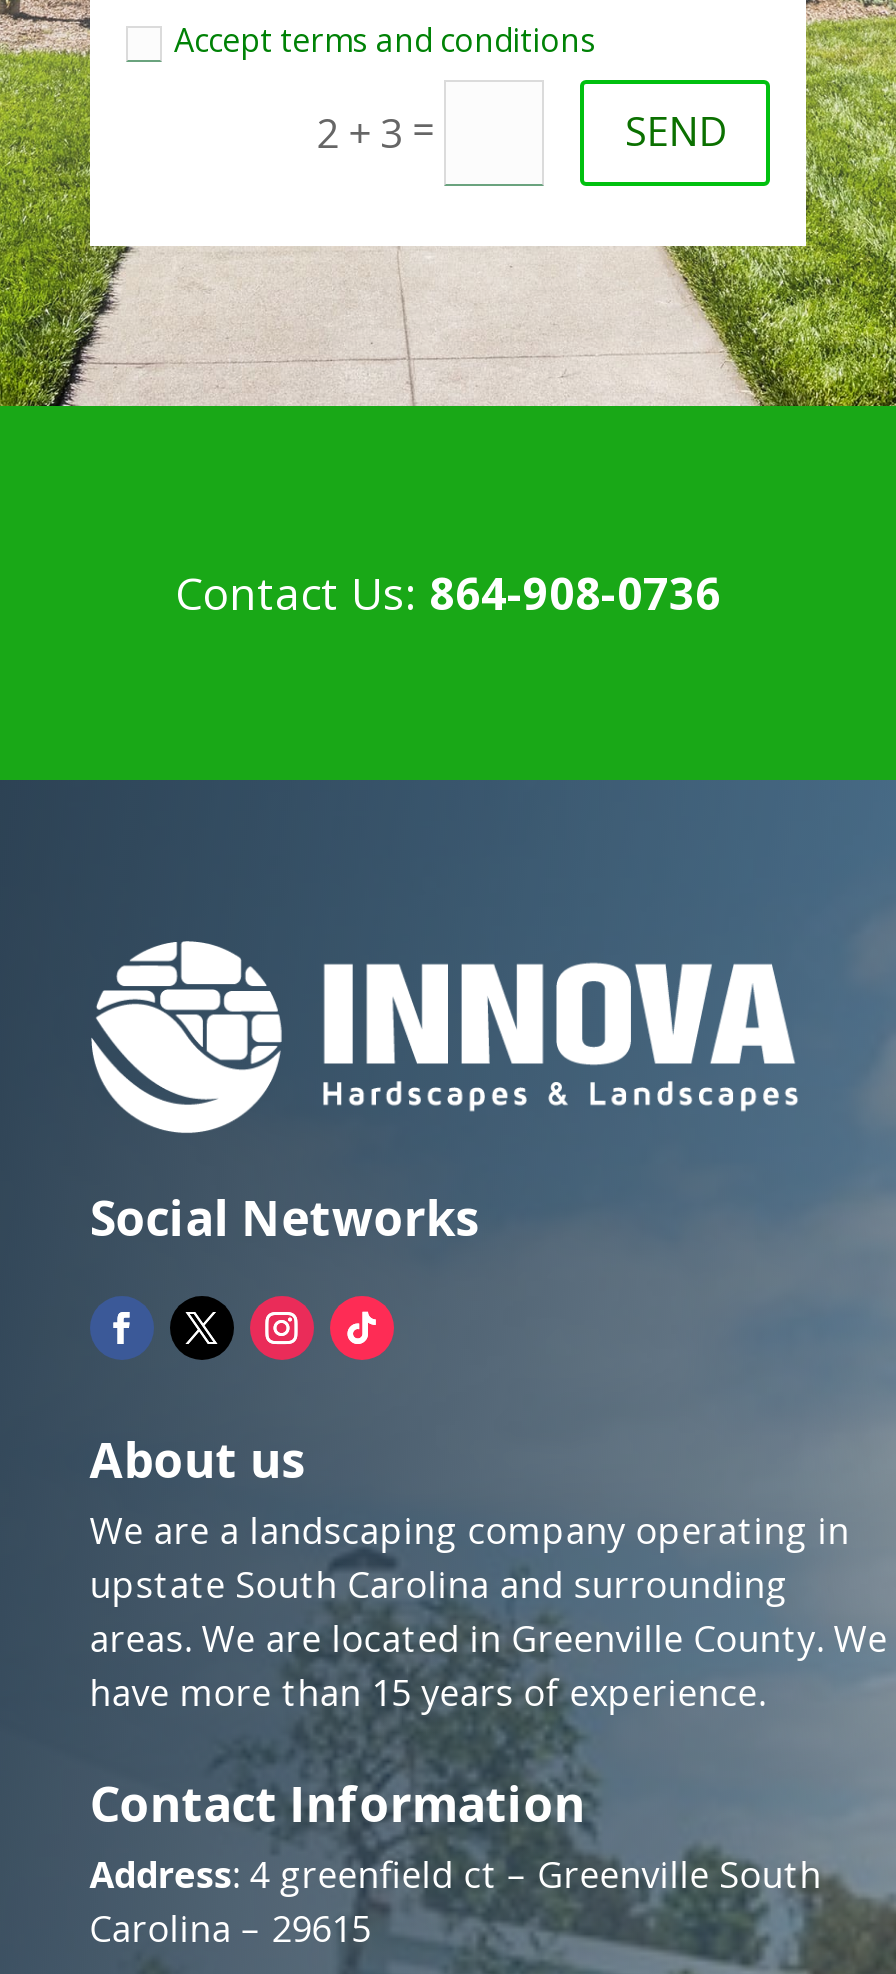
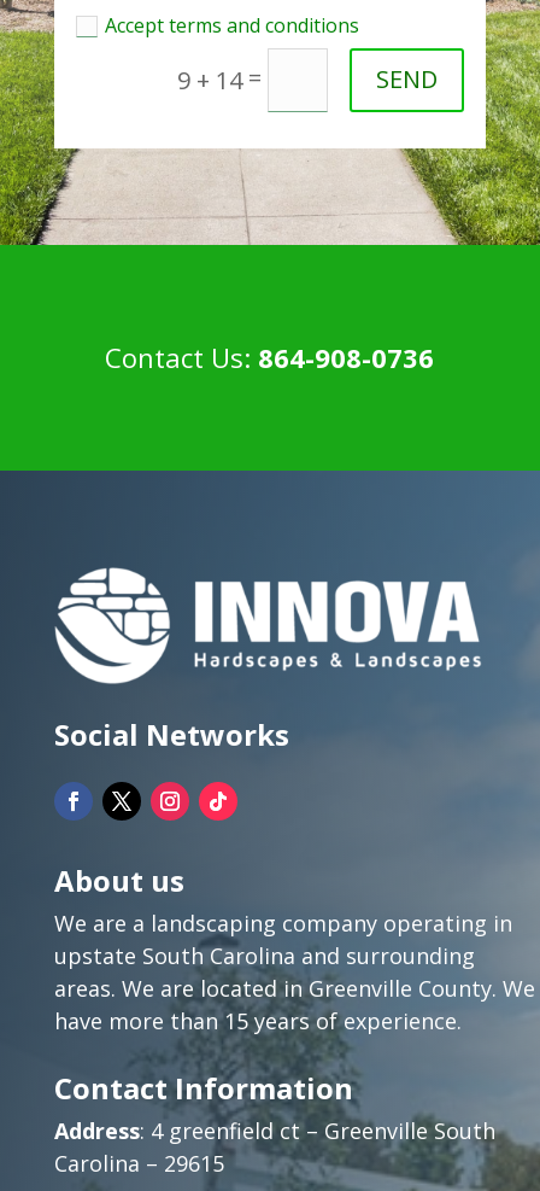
[317,101,445,160] 2 + 3 = -> [178,61,268,96] 9 + 14 =

